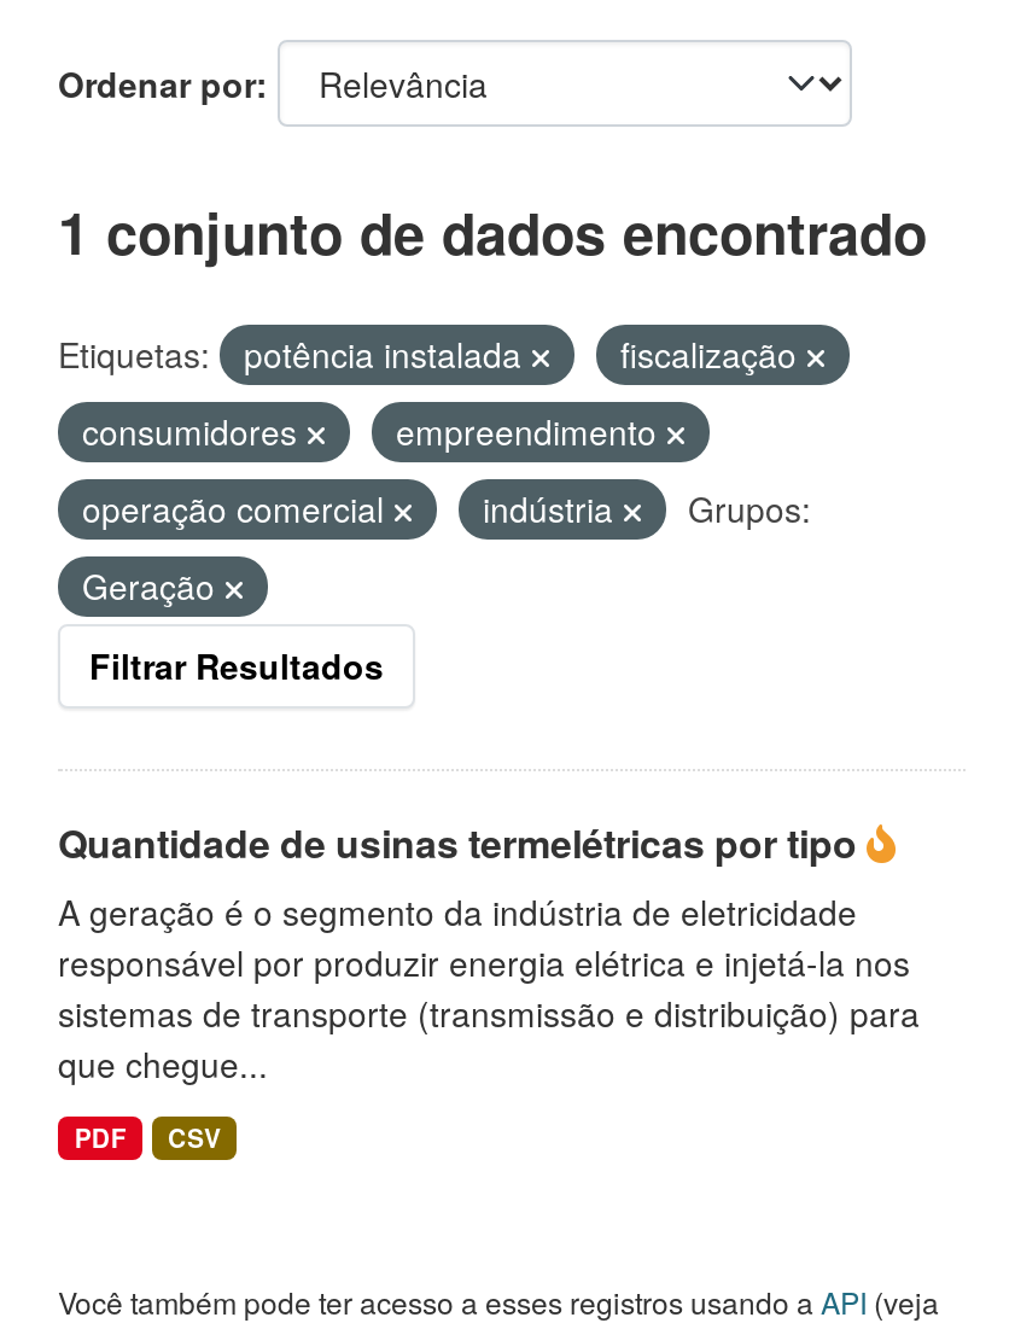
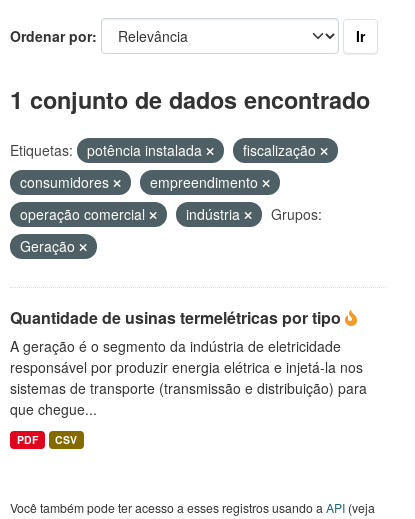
none -> [356,26,365,46] Ir
[89,641,384,689] Filtrar Resultados -> none

